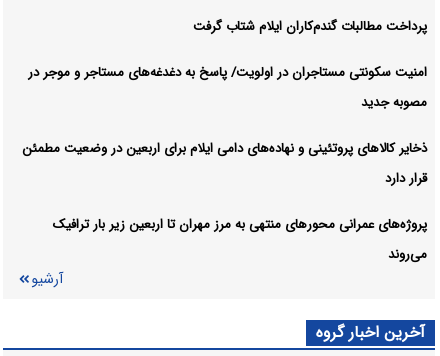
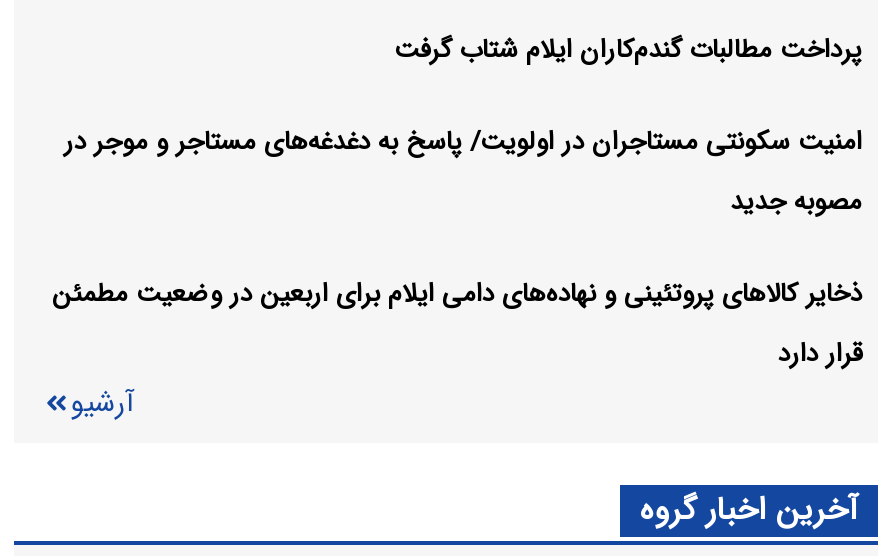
[53,214,427,265] پروژه‌های عمرانی محورهای منتهی به مرز مهران تا اربعین زیر بار ترافیک | می‌روند -> none

